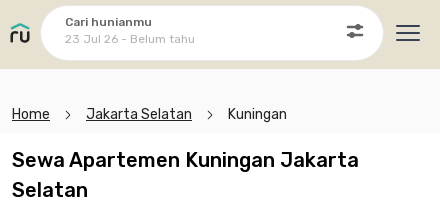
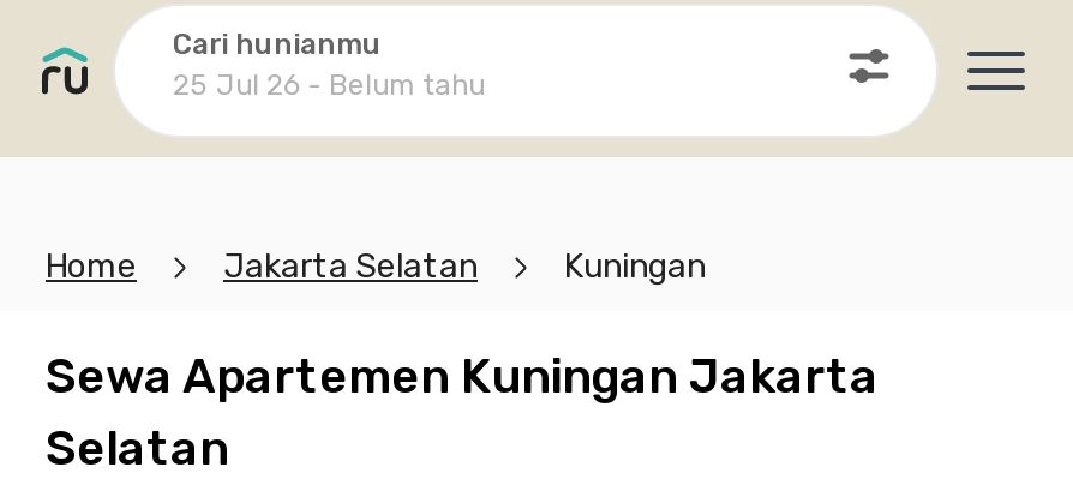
[65,31,195,45] 23 Jul 26 - Belum tahu -> [173,67,485,101] 25 Jul 26 - Belum tahu

